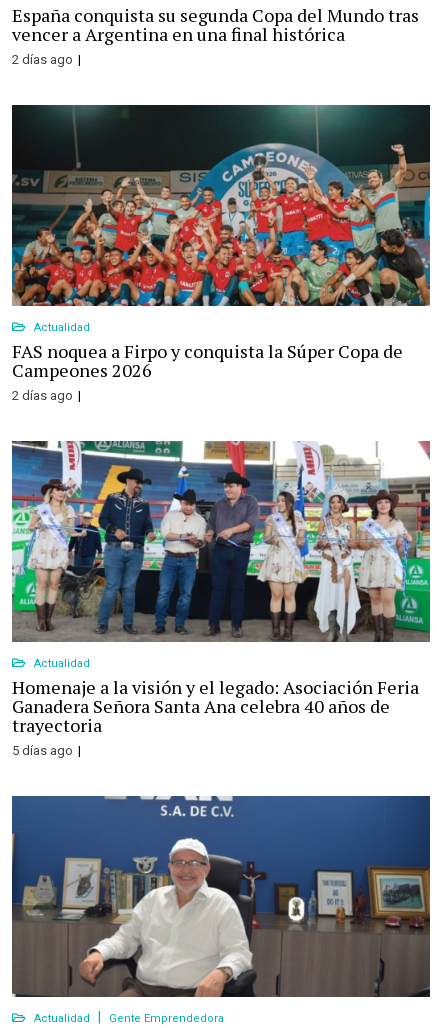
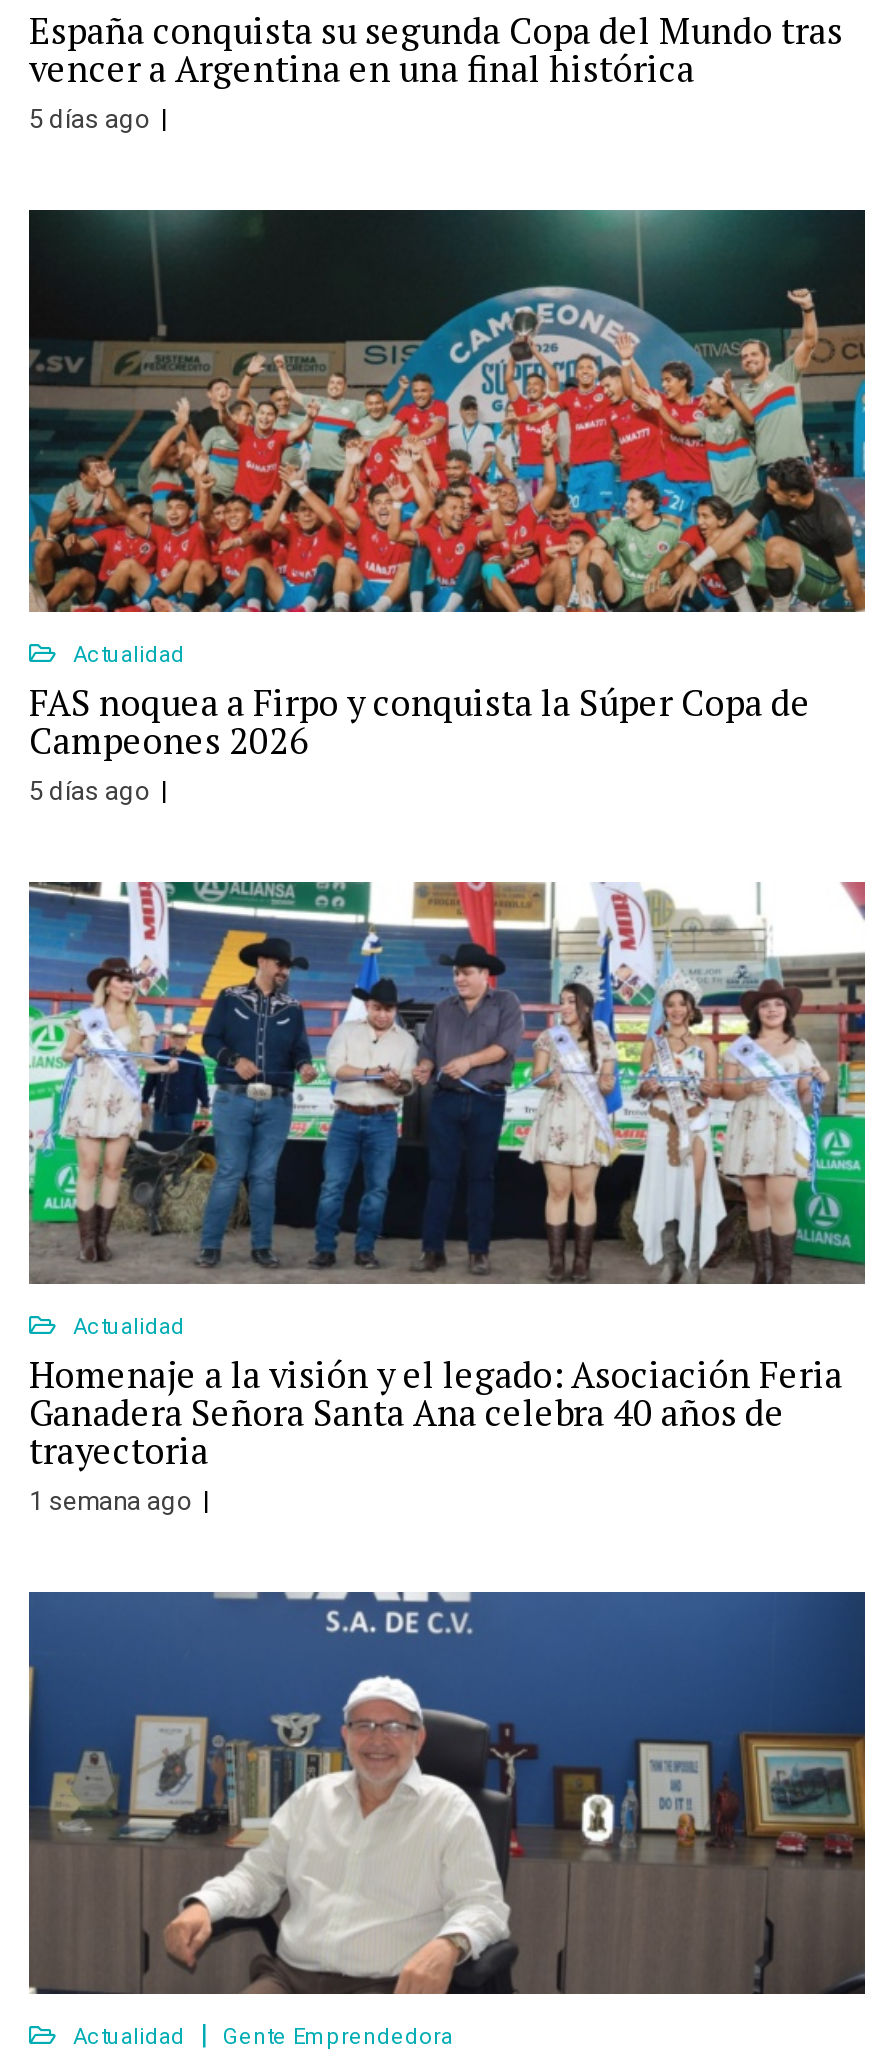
[12,52,73,67] 2 días ago -> [29,105,151,135] 5 días ago
[12,388,73,403] 2 días ago -> [29,777,151,807] 5 días ago
[12,743,73,758] 5 días ago -> [29,1487,193,1517] 1 semana ago

